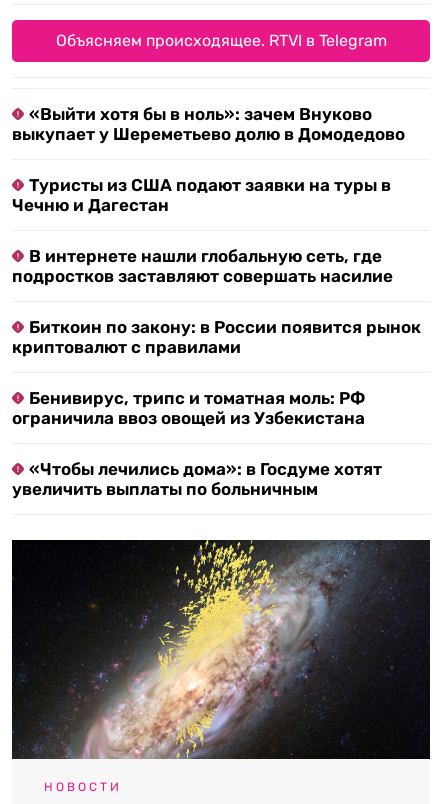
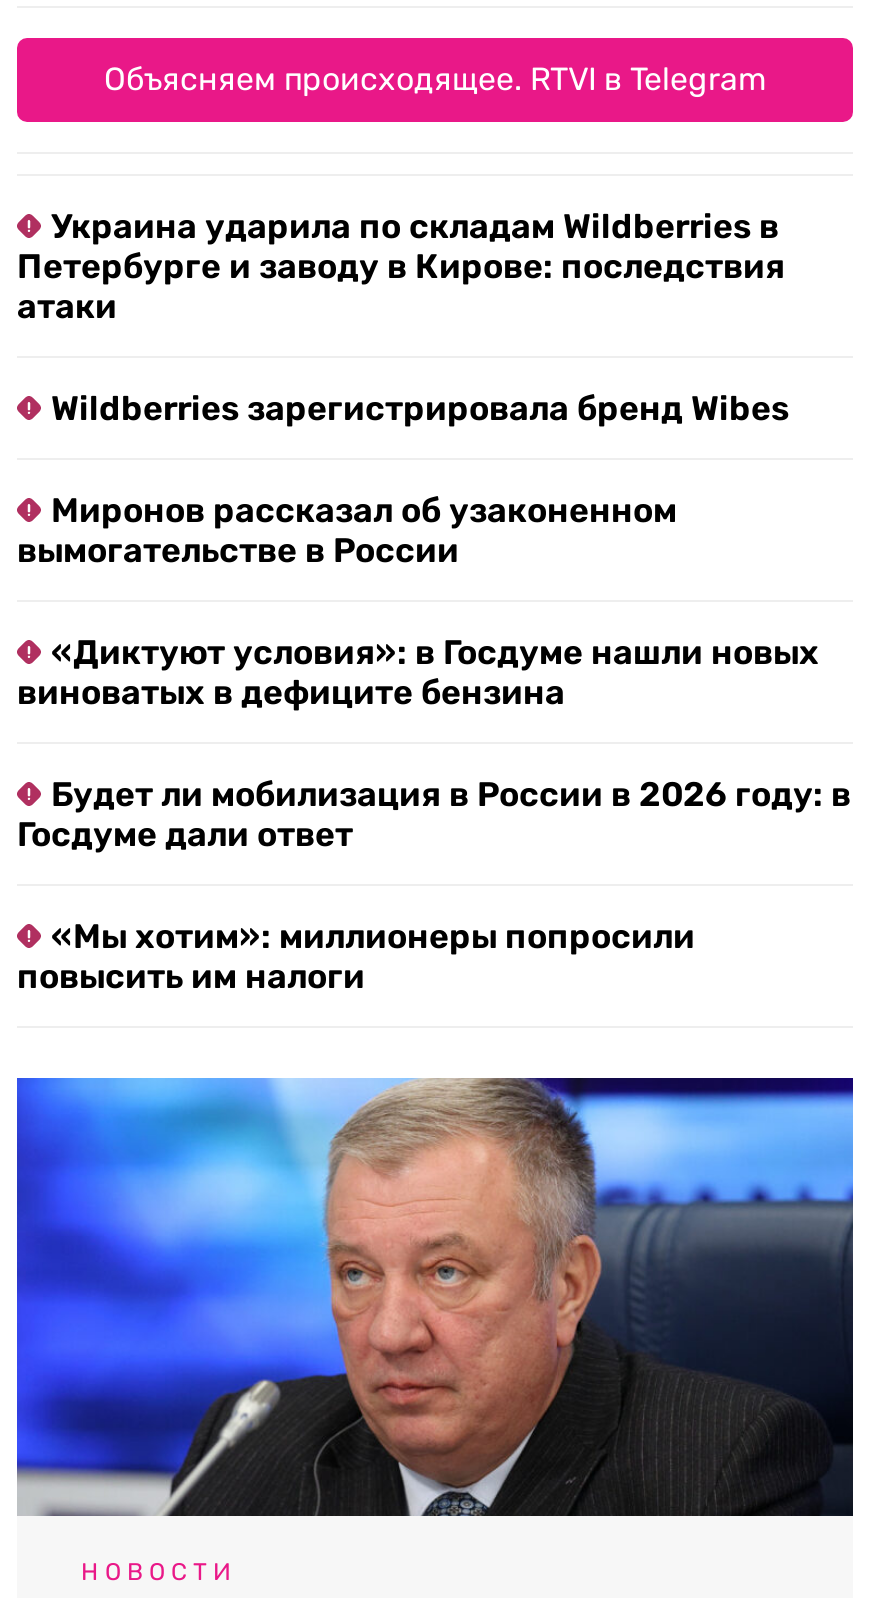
[12,104,405,144] «Выйти хотя бы в ноль»: зачем Внуково | выкупает у Шереметьево долю в Домодедово -> [17,206,785,326] Украина ударила по складам Wildberries в | Петербурге и заводу в Кирове: последствия | атаки
[12,175,391,215] Туристы из США подают заявки на туры в | Чечню и Дагестан -> [51,388,789,428] Wildberries зарегистрировала бренд Wibes
[12,246,393,286] В интернете нашли глобальную сеть, где | подростков заставляют совершать насилие -> [17,490,677,570] Миронов рассказал об узаконенном | вымогательстве в России
[12,317,421,357] Биткоин по закону: в России появится рынок | криптовалют с правилами -> [17,632,819,712] «Диктуют условия»: в Госдуме нашли новых | виноватых в дефиците бензина
[12,388,365,428] Бенивирус, трипс и томатная моль: РФ | ограничила ввоз овощей из Узбекистана -> [17,774,851,854] Будет ли мобилизация в России в 2026 году: в | Госдуме дали ответ
[12,459,382,499] «Чтобы лечились дома»: в Госдуме хотят | увеличить выплаты по больничным -> [17,916,695,996] «Мы хотим»: миллионеры попросили | повысить им налоги
[11,539,431,760] [image] -> [15,1076,855,1518] [image]

